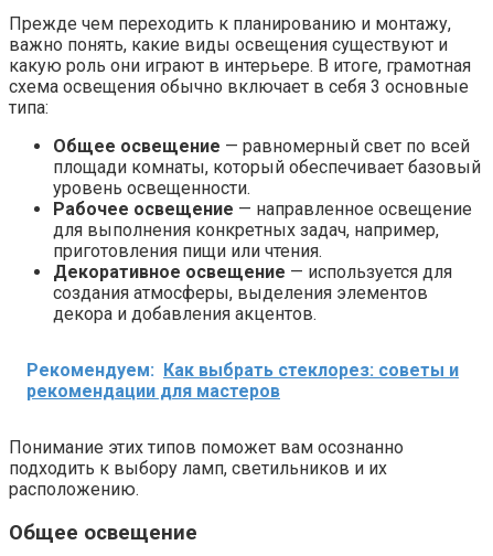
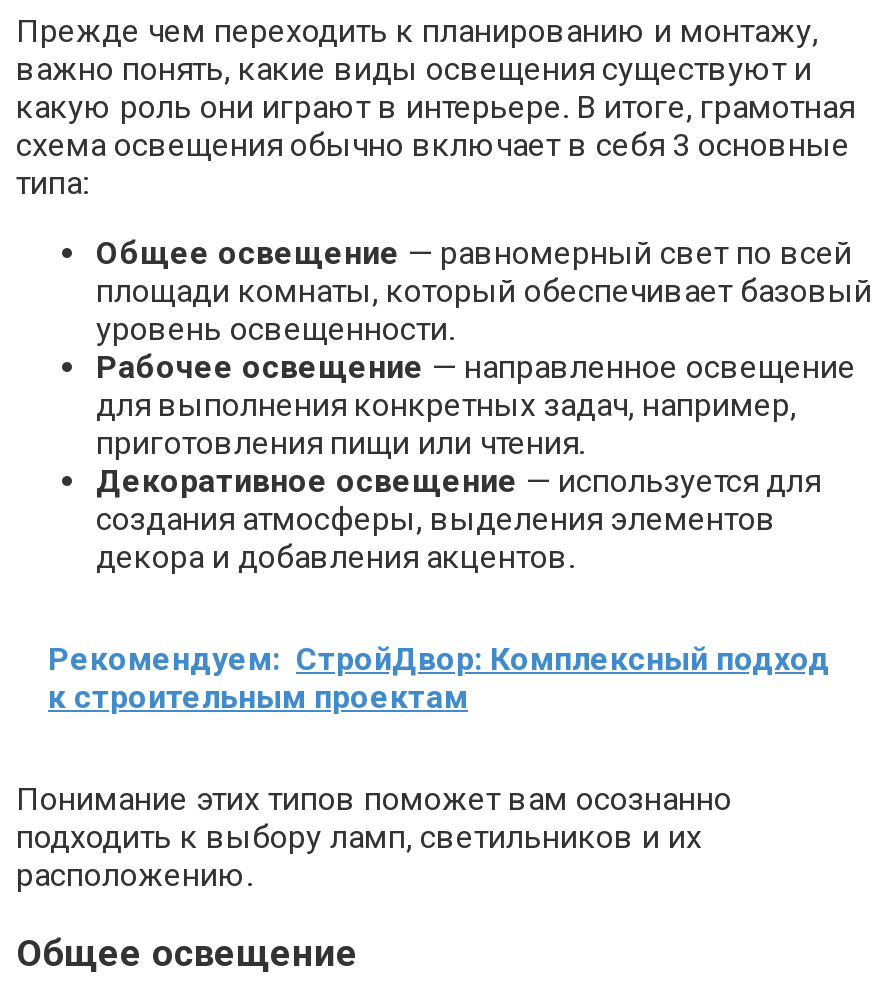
[26,360,459,402] Рекомендуем: Как выбрать стеклорез: советы и | рекомендации для мастеров -> [48,641,830,717] Рекомендуем: СтройДвор: Комплексный подход | к строительным проектам

